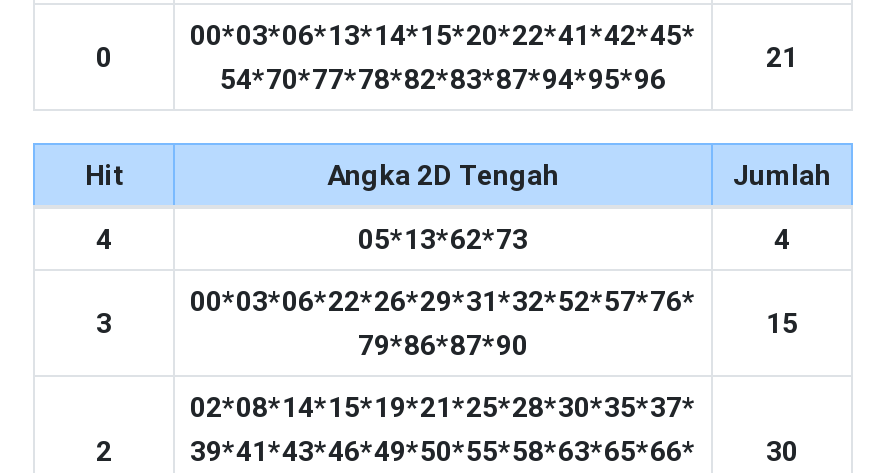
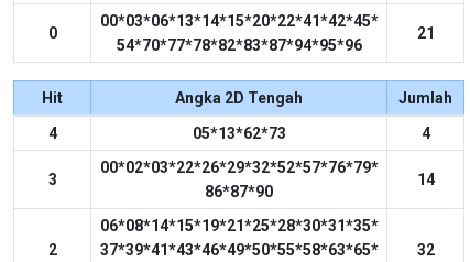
[190,284,696,316] 00*03*06*22*26*29*31*32*52*57*76* -> [100,158,378,176] 00*02*03*22*26*29*32*52*57*76*79*
[766,306,798,338] 15 -> [417,170,434,188] 14
[358,328,528,360] 79*86*87*90 -> [205,182,273,200] 86*87*90
[190,390,696,422] 02*08*14*15*19*21*25*28*30*35*37* -> [100,216,378,234] 06*08*14*15*19*21*25*28*30*31*35*
[190,434,696,466] 39*41*43*46*49*50*55*58*63*65*66* -> [100,241,378,258] 37*39*41*43*46*49*50*55*58*63*65*
[766,434,798,466] 30 -> [417,241,434,258] 32

